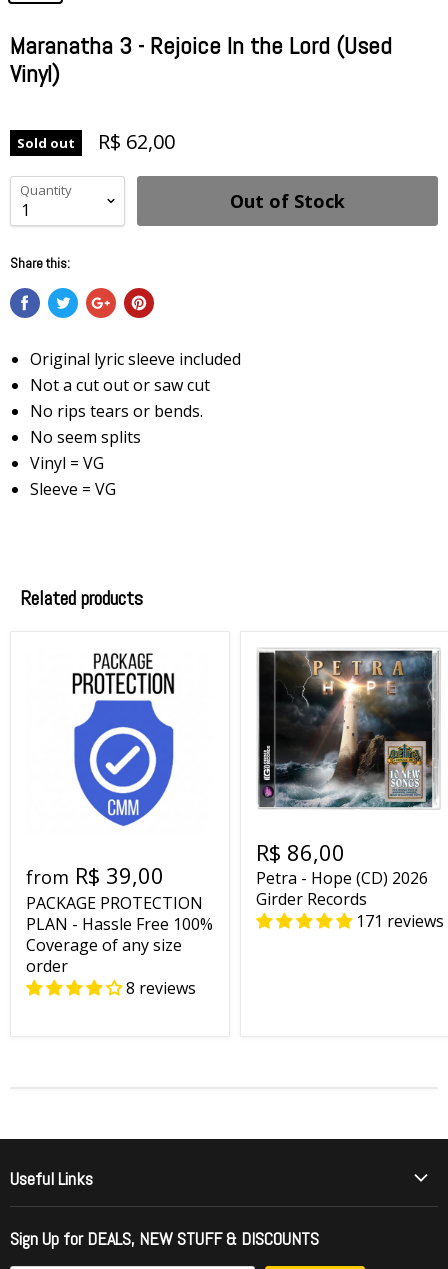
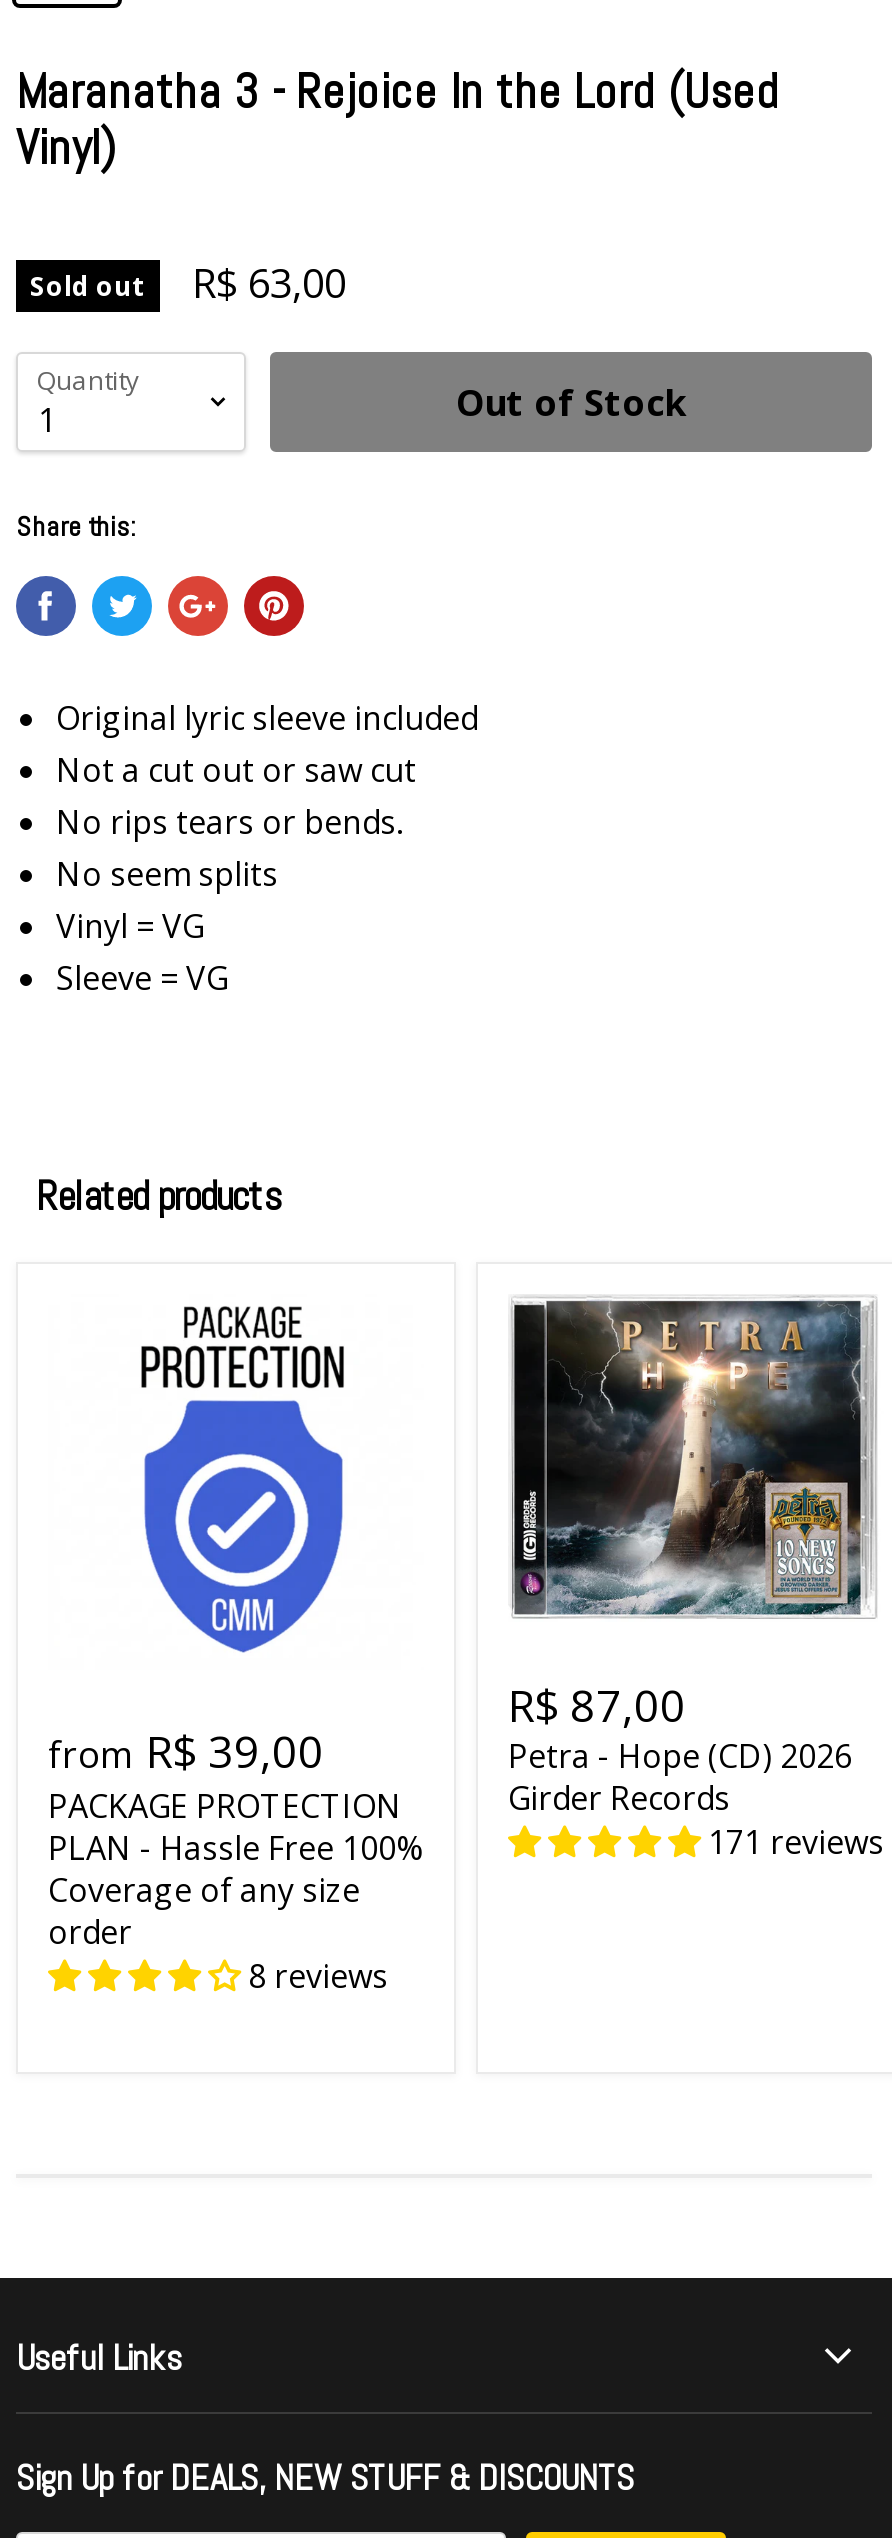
[17,128,175,155] Sold out R$ 62,00 -> [30,256,346,310] Sold out R$ 63,00
[256,837,345,867] R$ 86,00 -> [508,1674,686,1734] R$ 87,00

